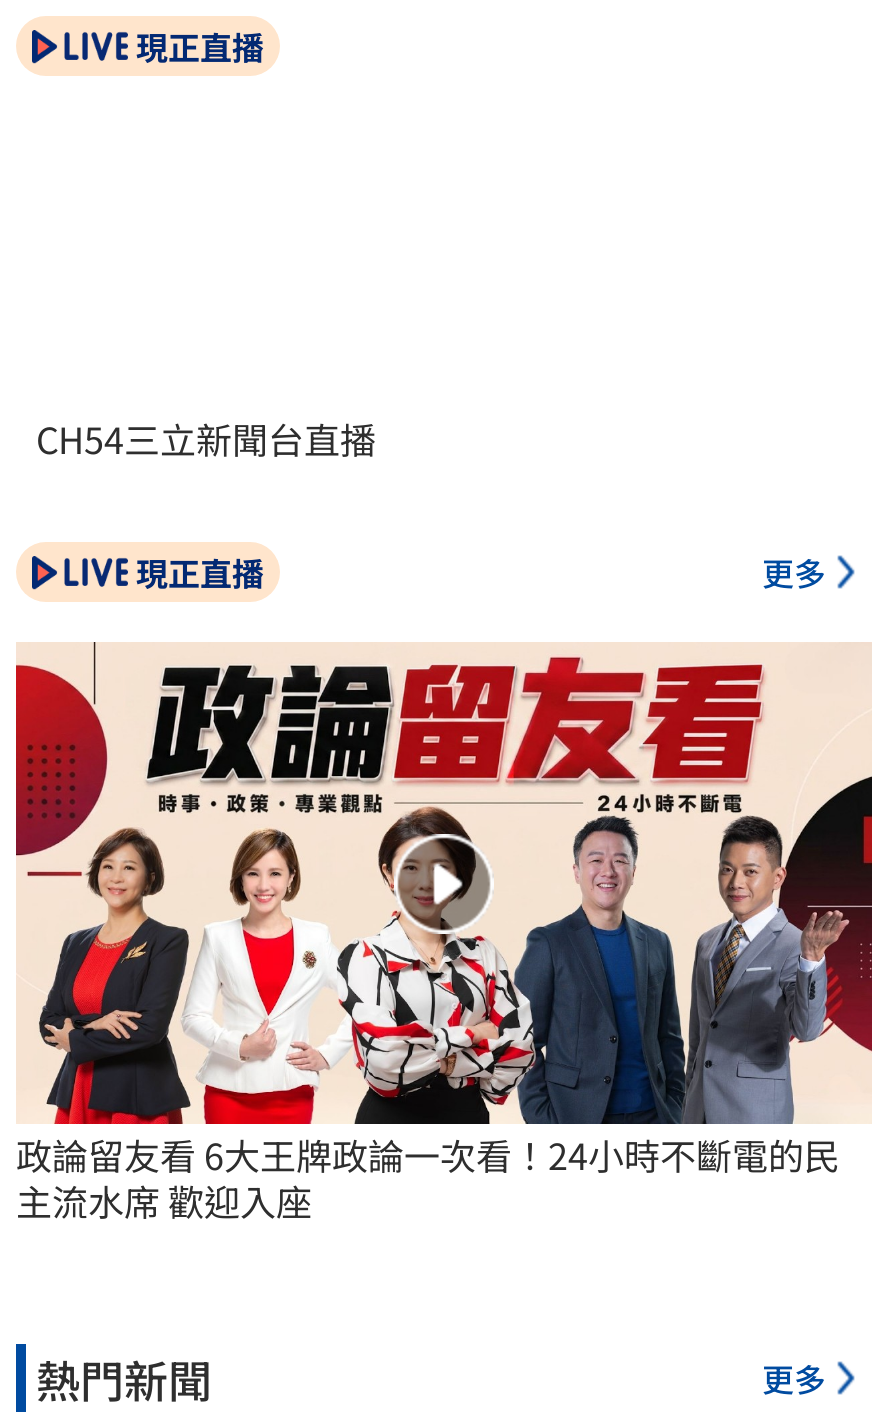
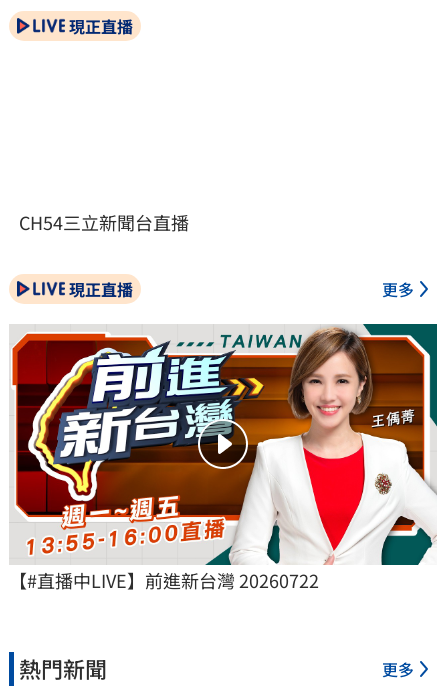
[14,643,874,1226] [image] | 政論留友看 6大王牌政論一次看！24小時不斷電的民 | 主流水席 歡迎入座 -> [9,323,438,593] [image] | 【#直播中LIVE】前進新台灣 20260722

